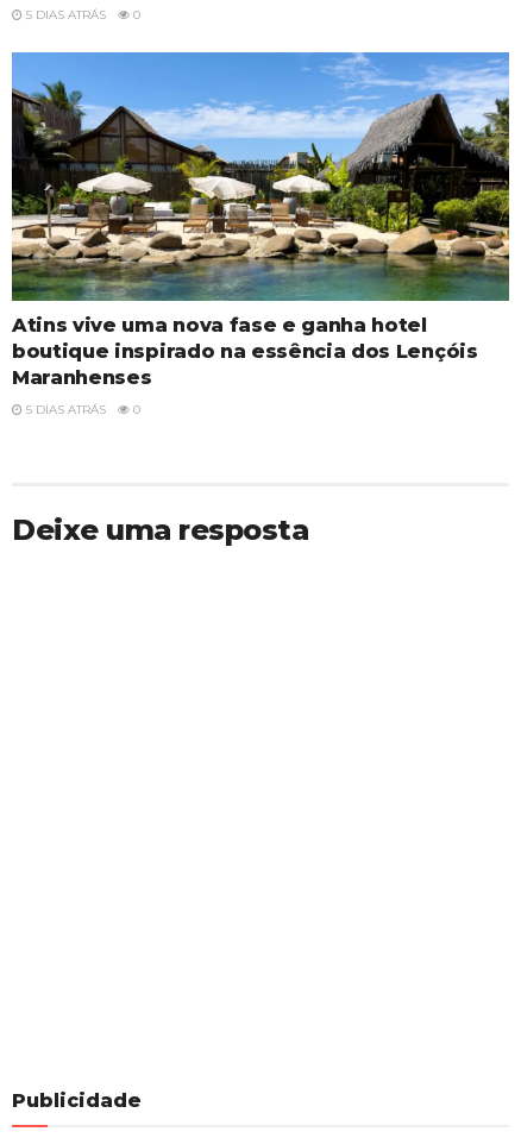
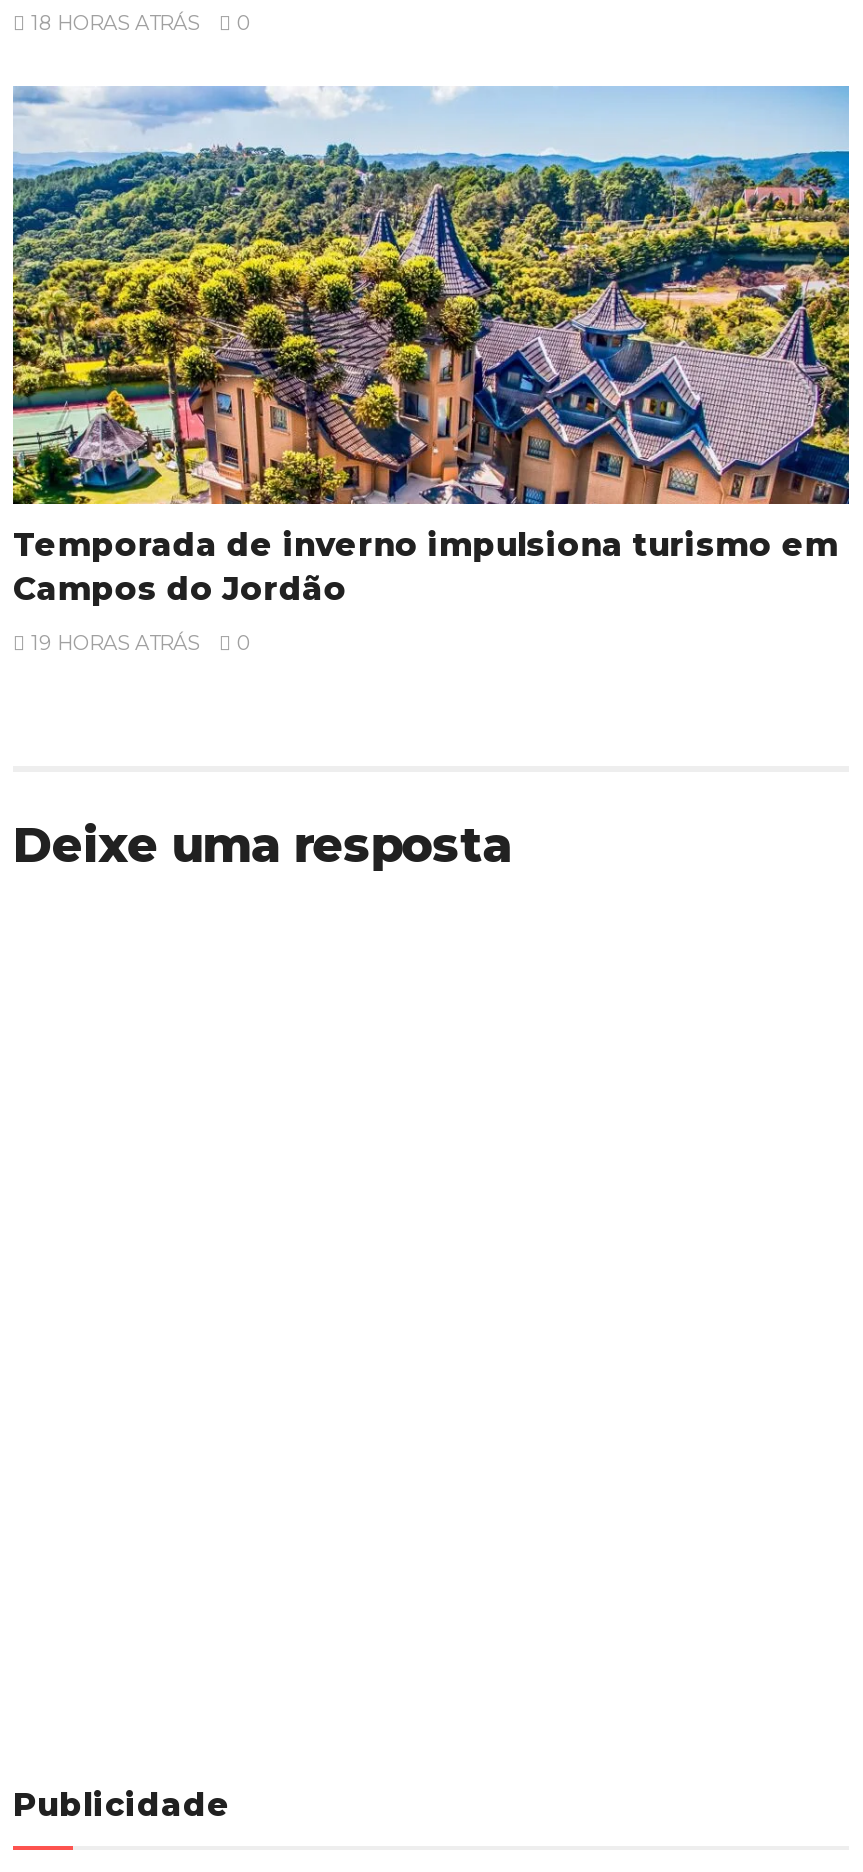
[23,7,106,22] 5 DIAS ATRÁS -> [25,10,199,36] 18 HORAS ATRÁS
[11,51,510,389] [image] | Atins vive uma nova fase e ganha hotel | boutique inspirado na essência dos Lençóis | Maranhenses -> [11,86,851,608] [image] | Temporada de inverno impulsiona turismo em | Campos do Jordão
[23,402,106,417] 5 DIAS ATRÁS -> [25,630,199,656] 19 HORAS ATRÁS

